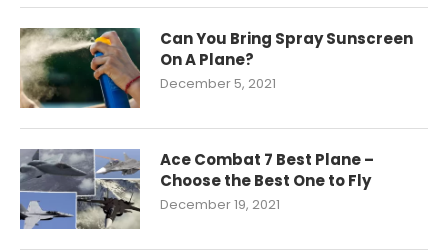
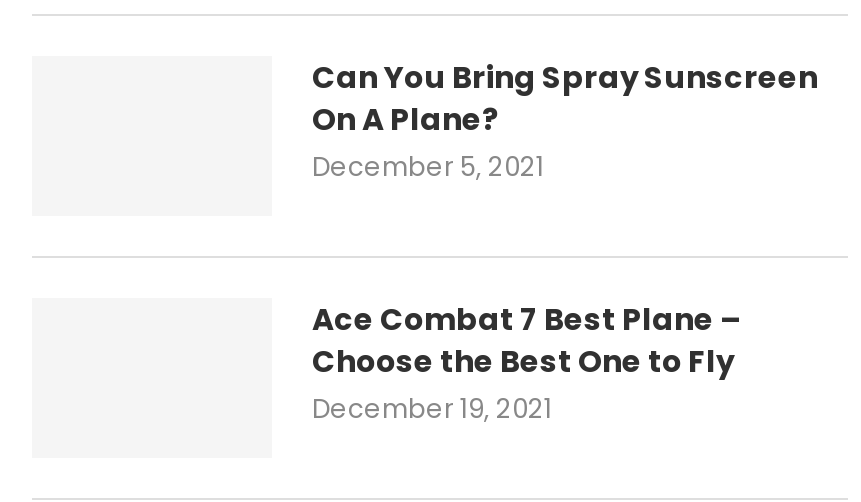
[19,27,141,109] [image] -> none
[19,148,141,230] [image] -> none

